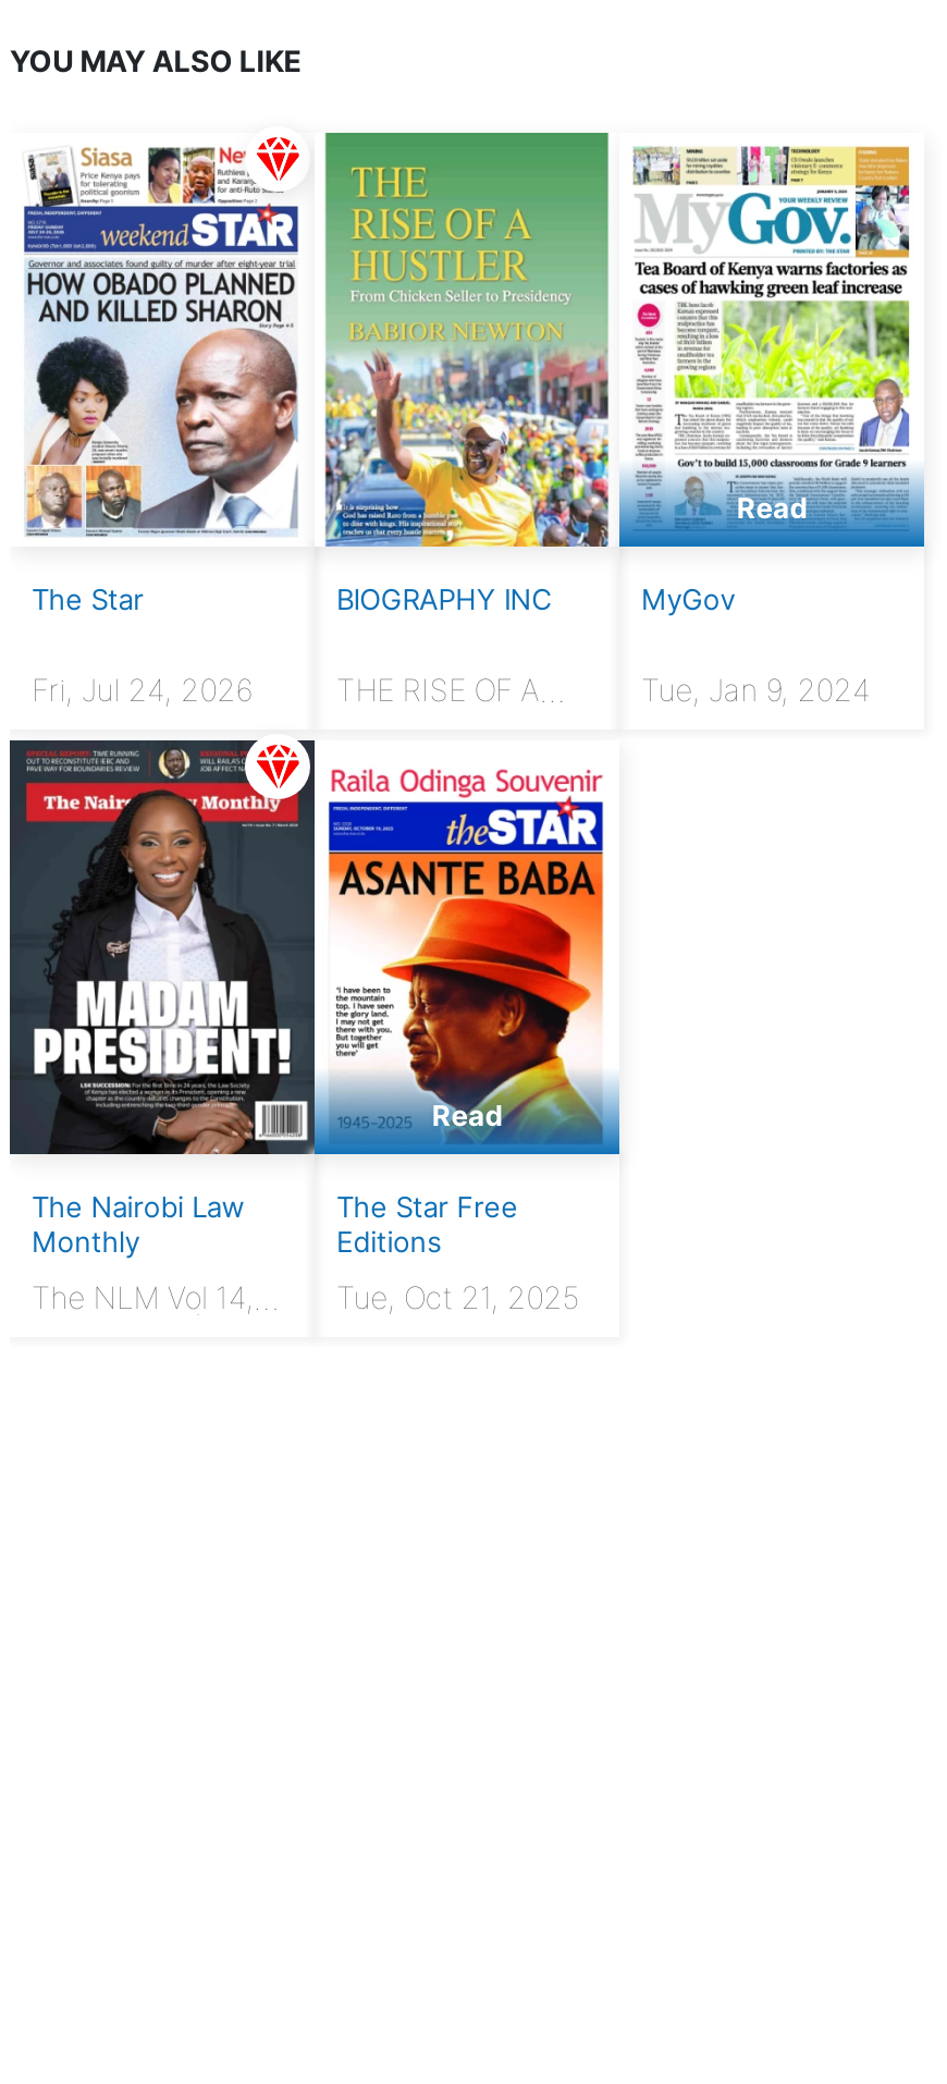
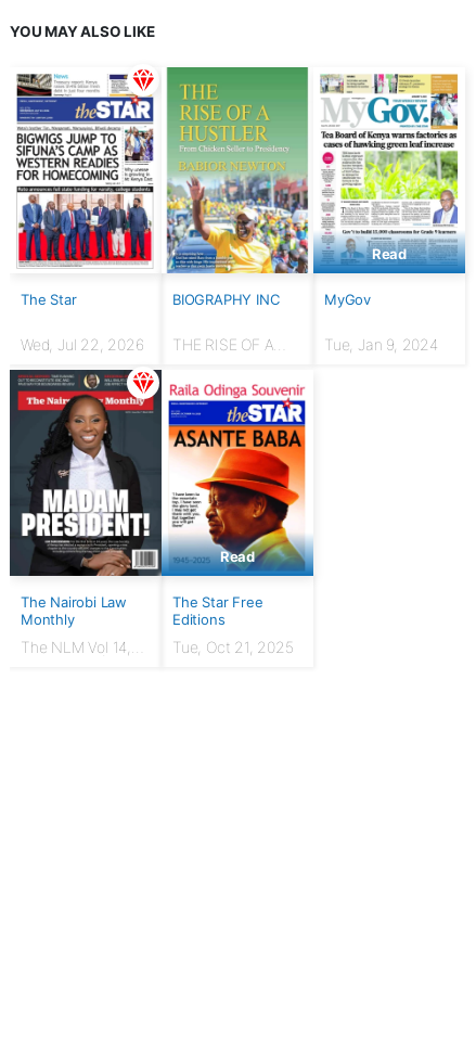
[23,146,299,536] [image] -> [15,73,154,267] [image]
[32,671,253,708] Fri, Jul 24, 2026 -> [21,335,144,354] Wed, Jul 22, 2026

